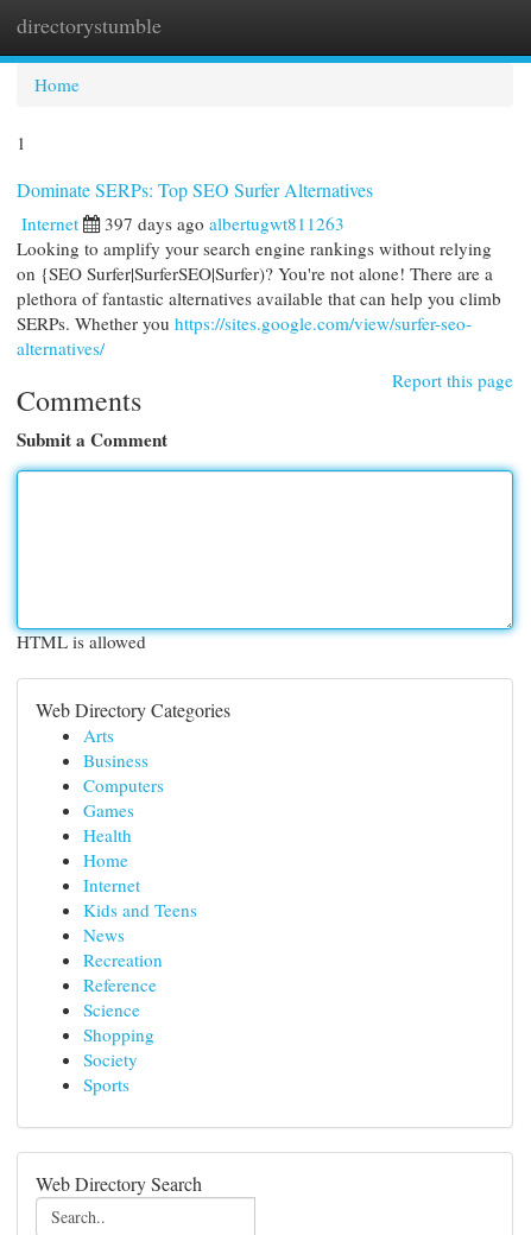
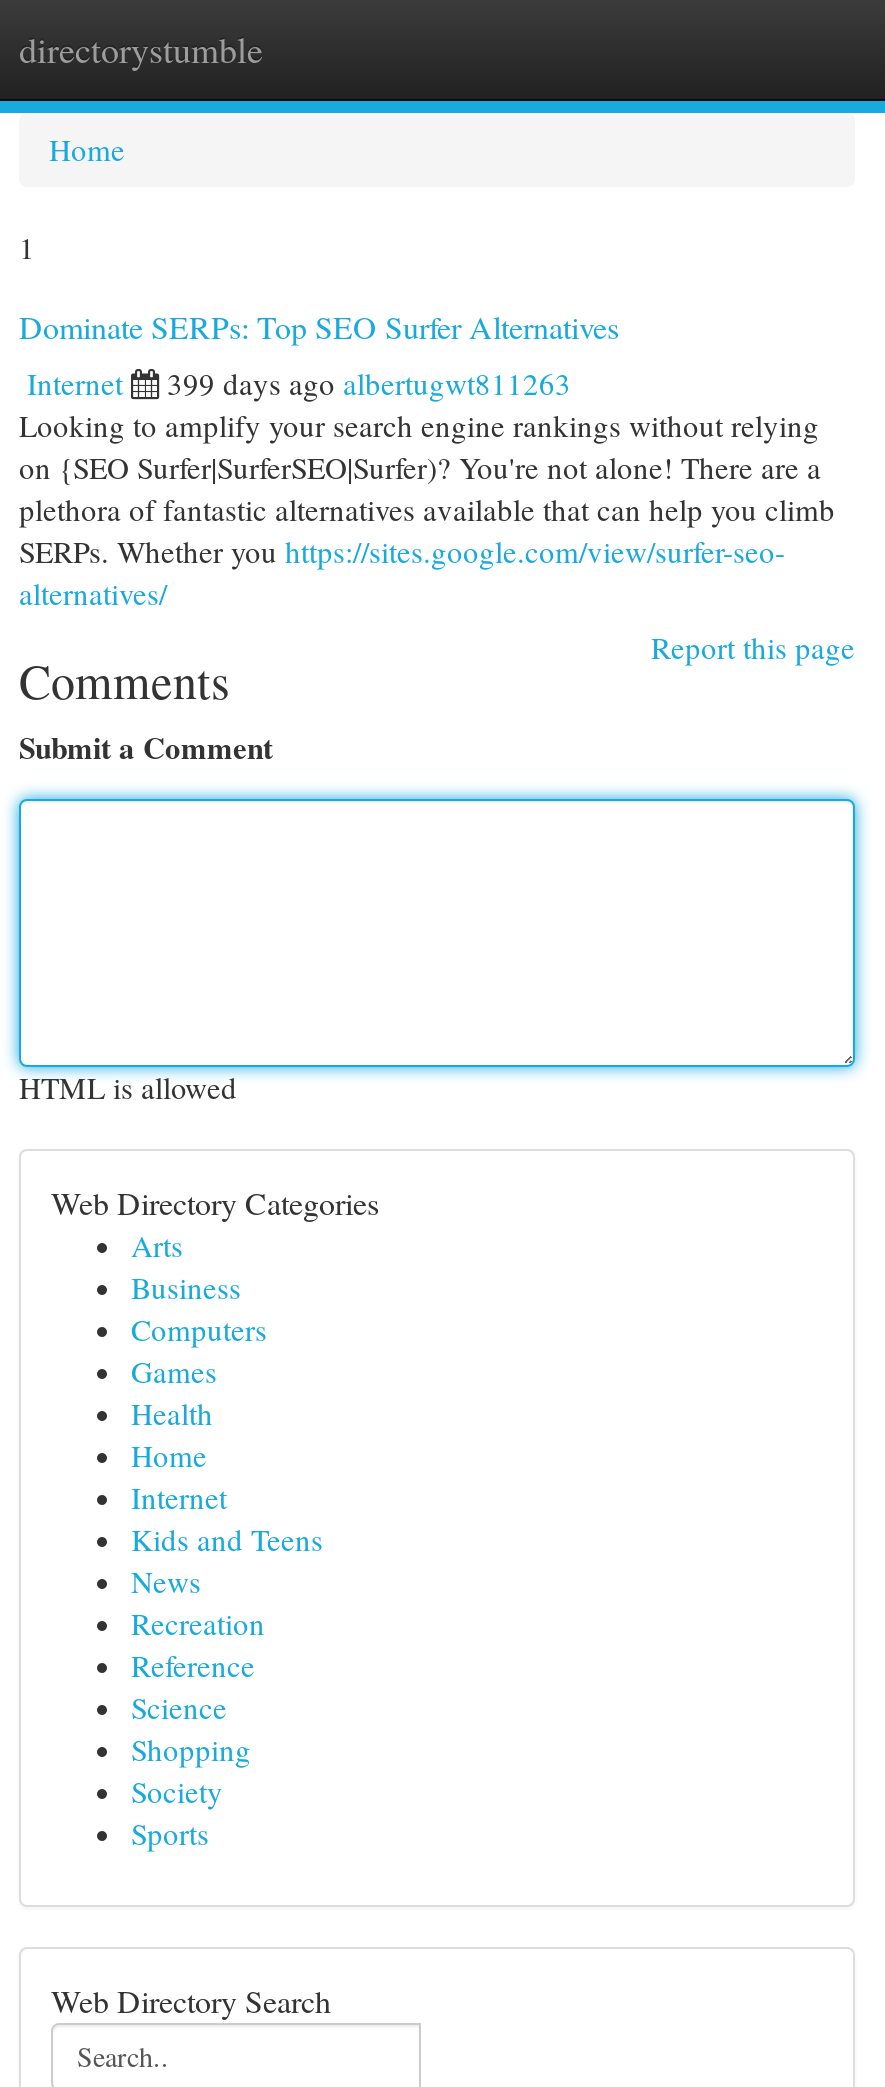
[105,211,344,235] 397 days ago albertugwt811263 -> [167,363,571,403] 399 days ago albertugwt811263

